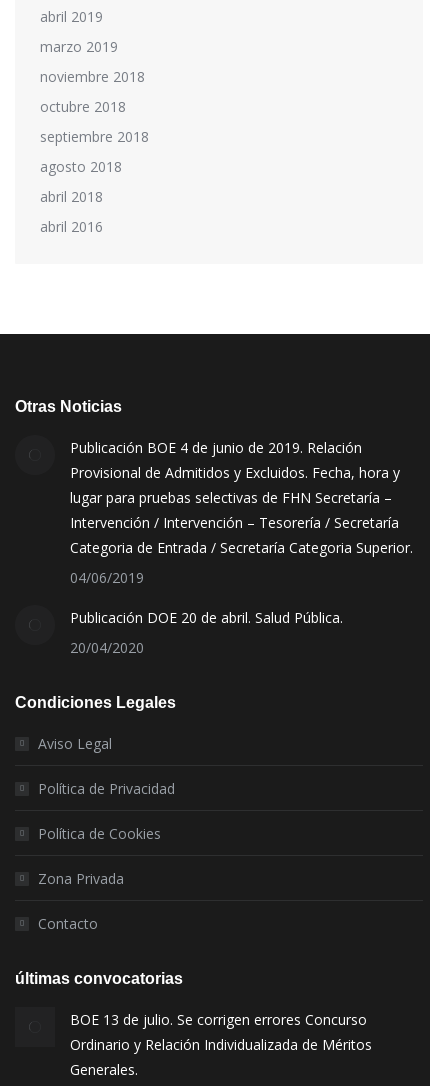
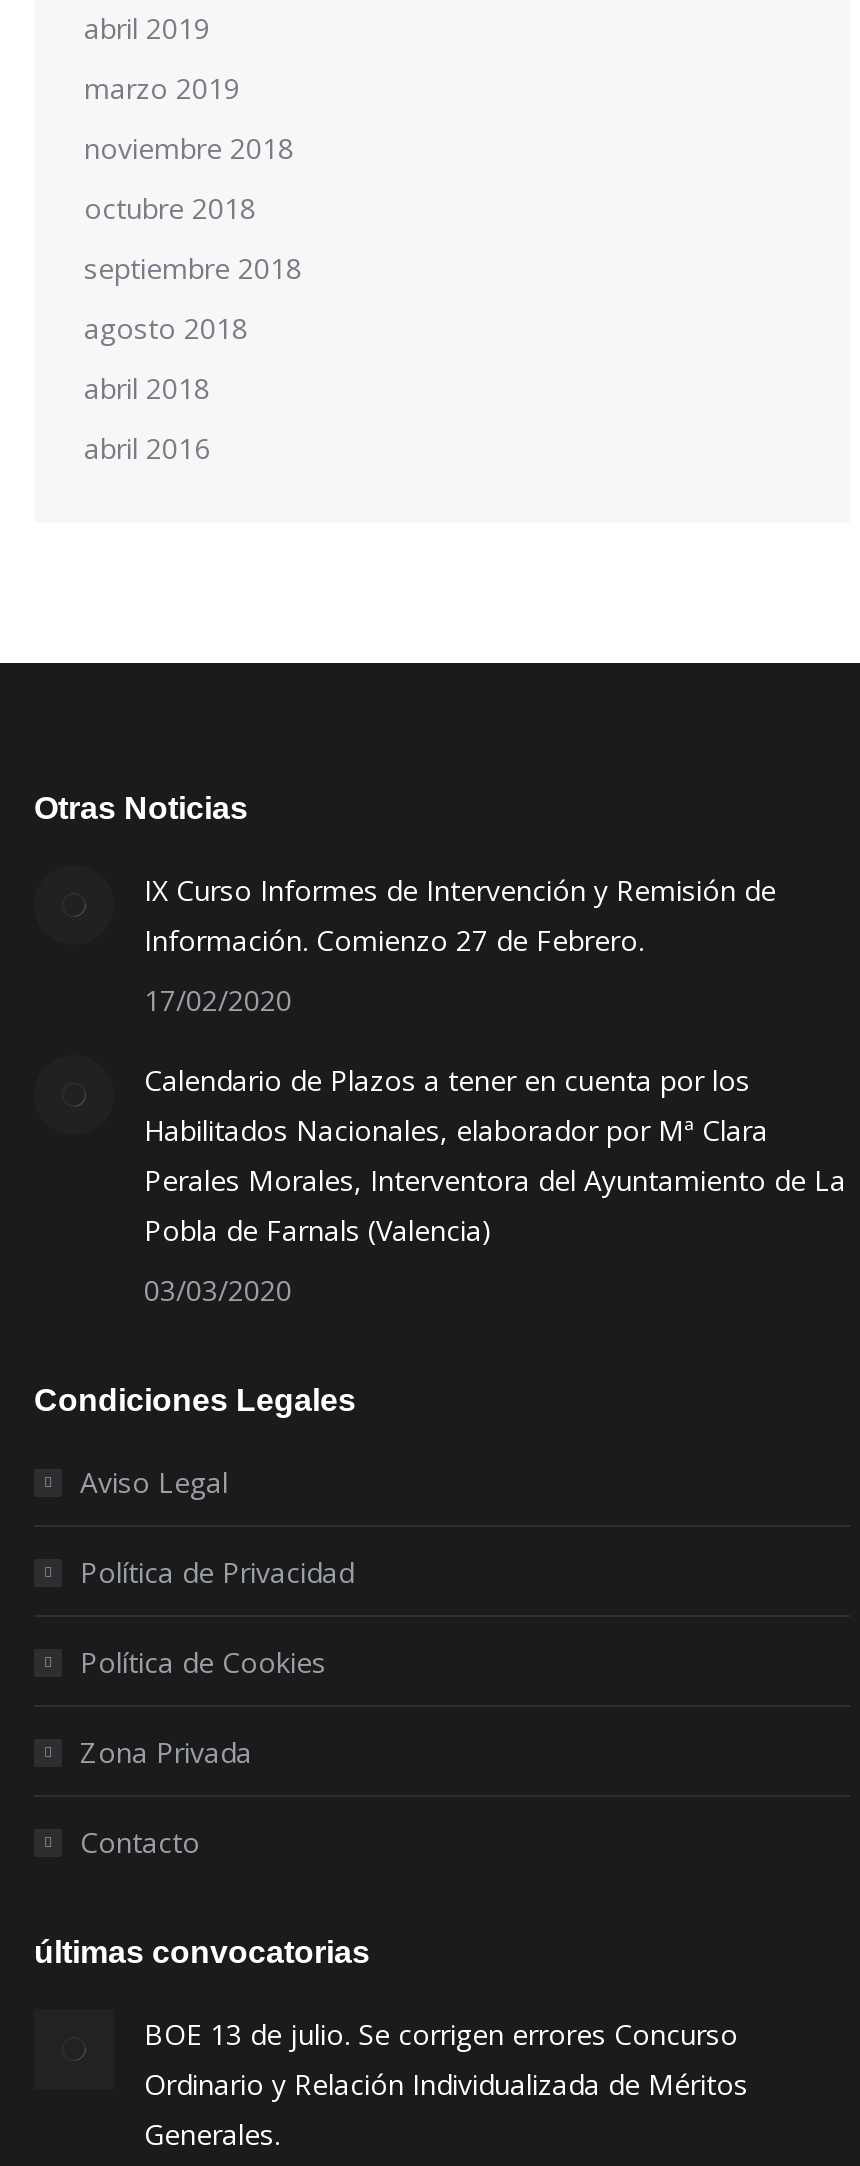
[70,438,413,557] Publicación BOE 4 de junio de 2019. Relación | Provisional de Admitidos y Excluidos. Fecha, hora y | lugar para pruebas selectivas de FHN Secretaría – | Intervención / Intervención – Tesorería / Secretaría | Categoria de Entrada / Secretaría Categoria Superior. -> [144,871,776,959] IX Curso Informes de Intervención y Remisión de | Información. Comienzo 27 de Febrero.
[70,568,144,587] 04/06/2019 -> [144,981,292,1019] 17/02/2020
[70,608,343,627] Publicación DOE 20 de abril. Salud Pública. -> [144,1061,846,1249] Calendario de Plazos a tener en cuenta por los | Habilitados Nacionales, elaborador por Mª Clara | Perales Morales, Interventora del Ayuntamiento de La | Pobla de Farnals (Valencia)
[70,638,144,657] 20/04/2020 -> [144,1271,292,1309] 03/03/2020

